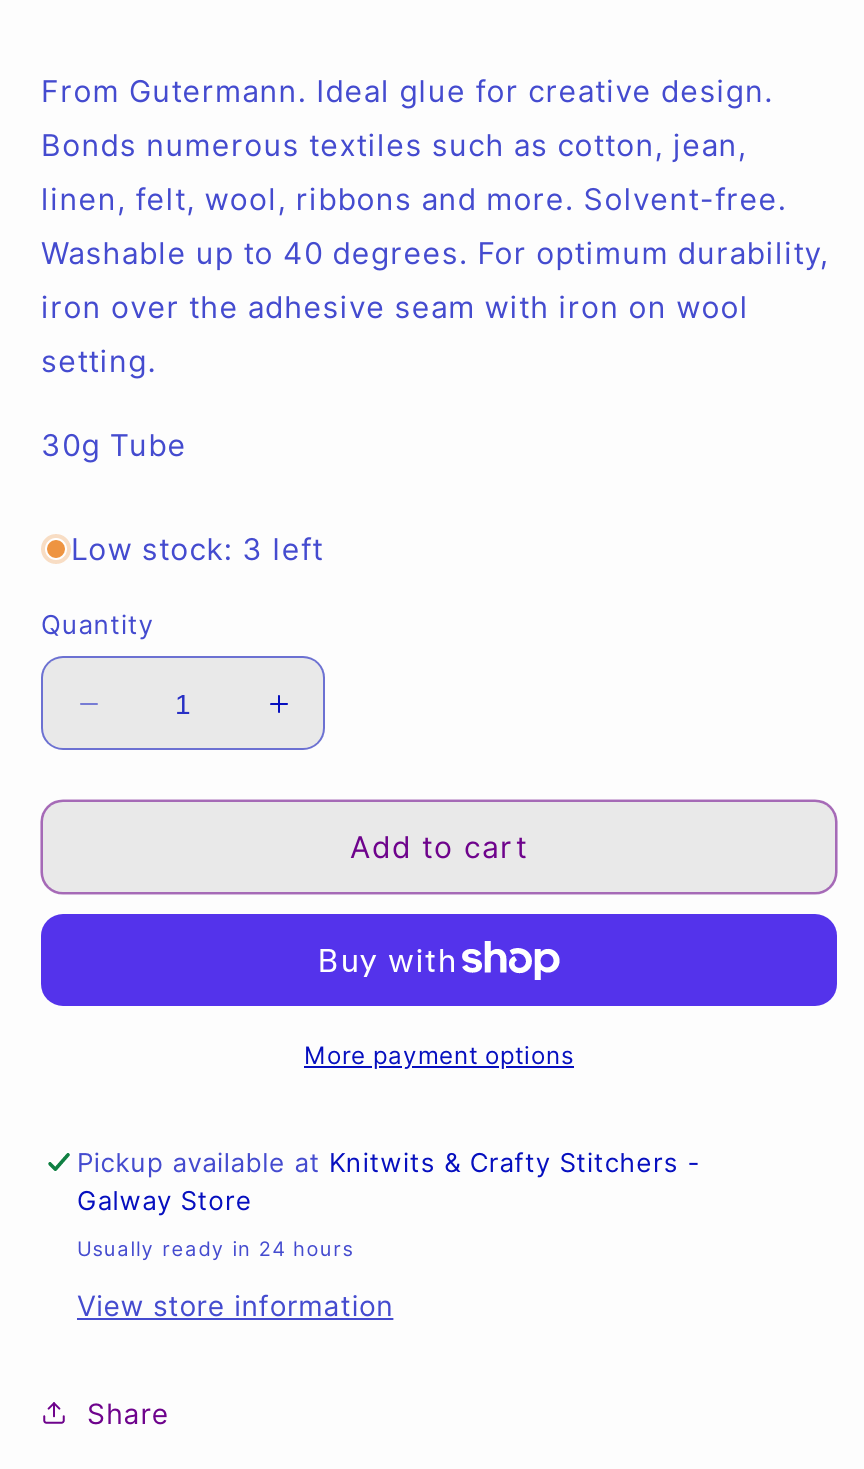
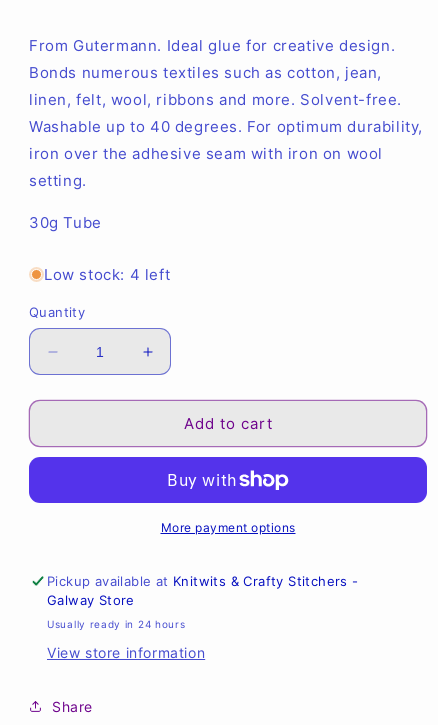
[71,531,323,569] Low stock: 3 left -> [44,265,170,284] Low stock: 4 left

